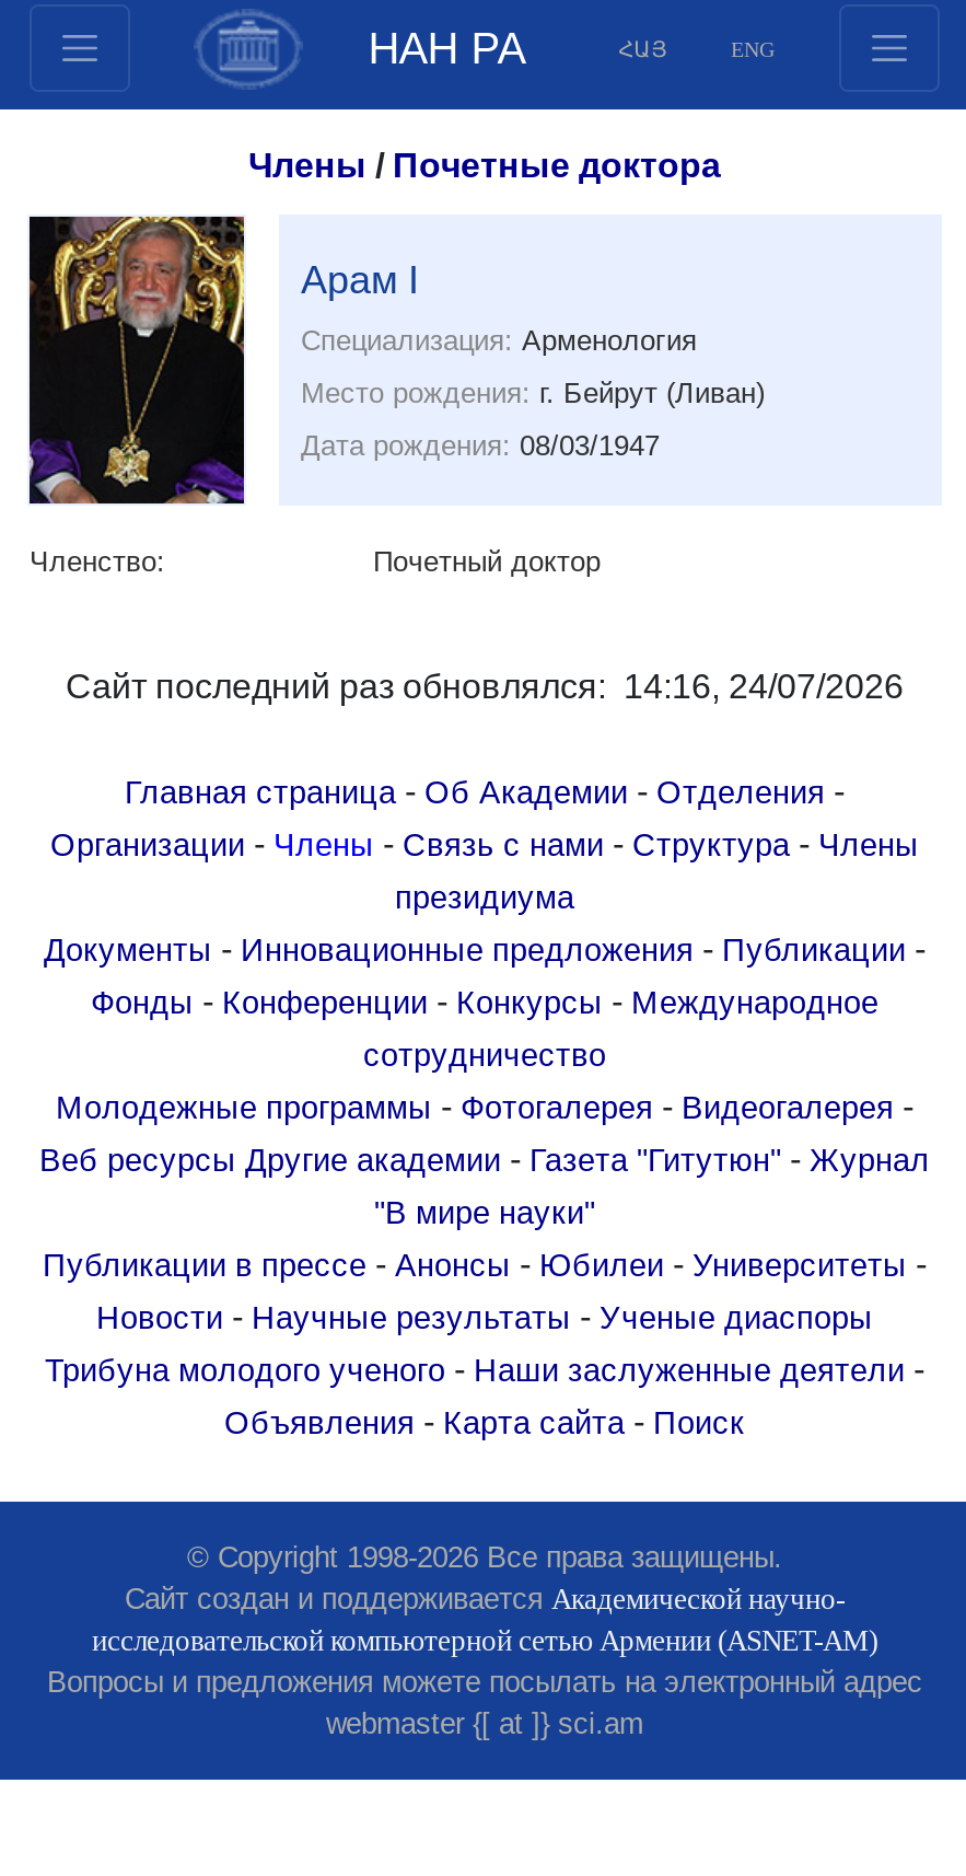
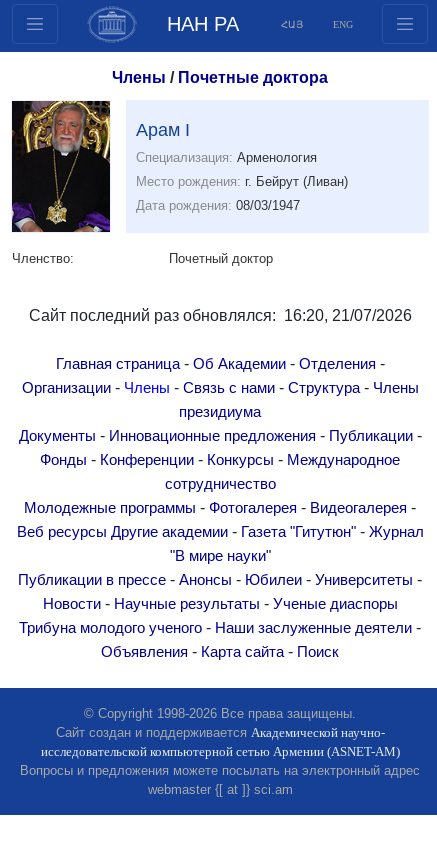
[66,668,904,705] Сайт последний раз обновлялся: 14:16, 24/07/2026 -> [28,307,411,324] Сайт последний раз обновлялся: 16:20, 21/07/2026

